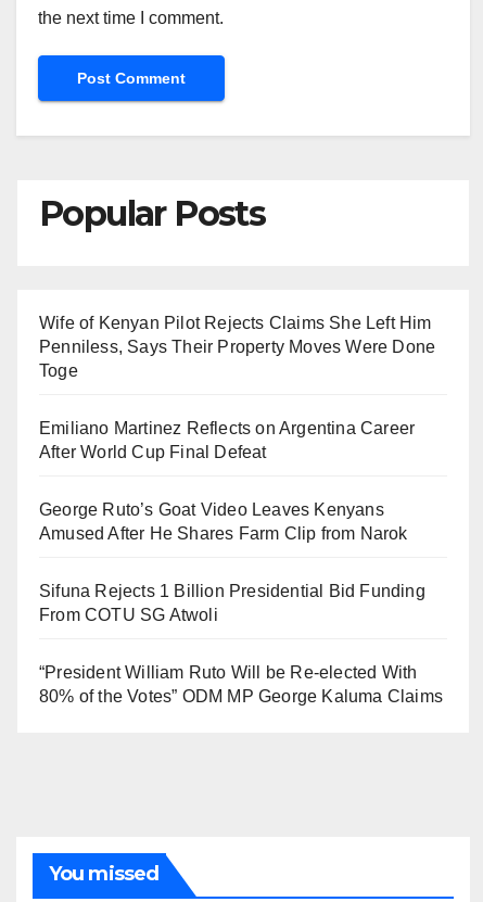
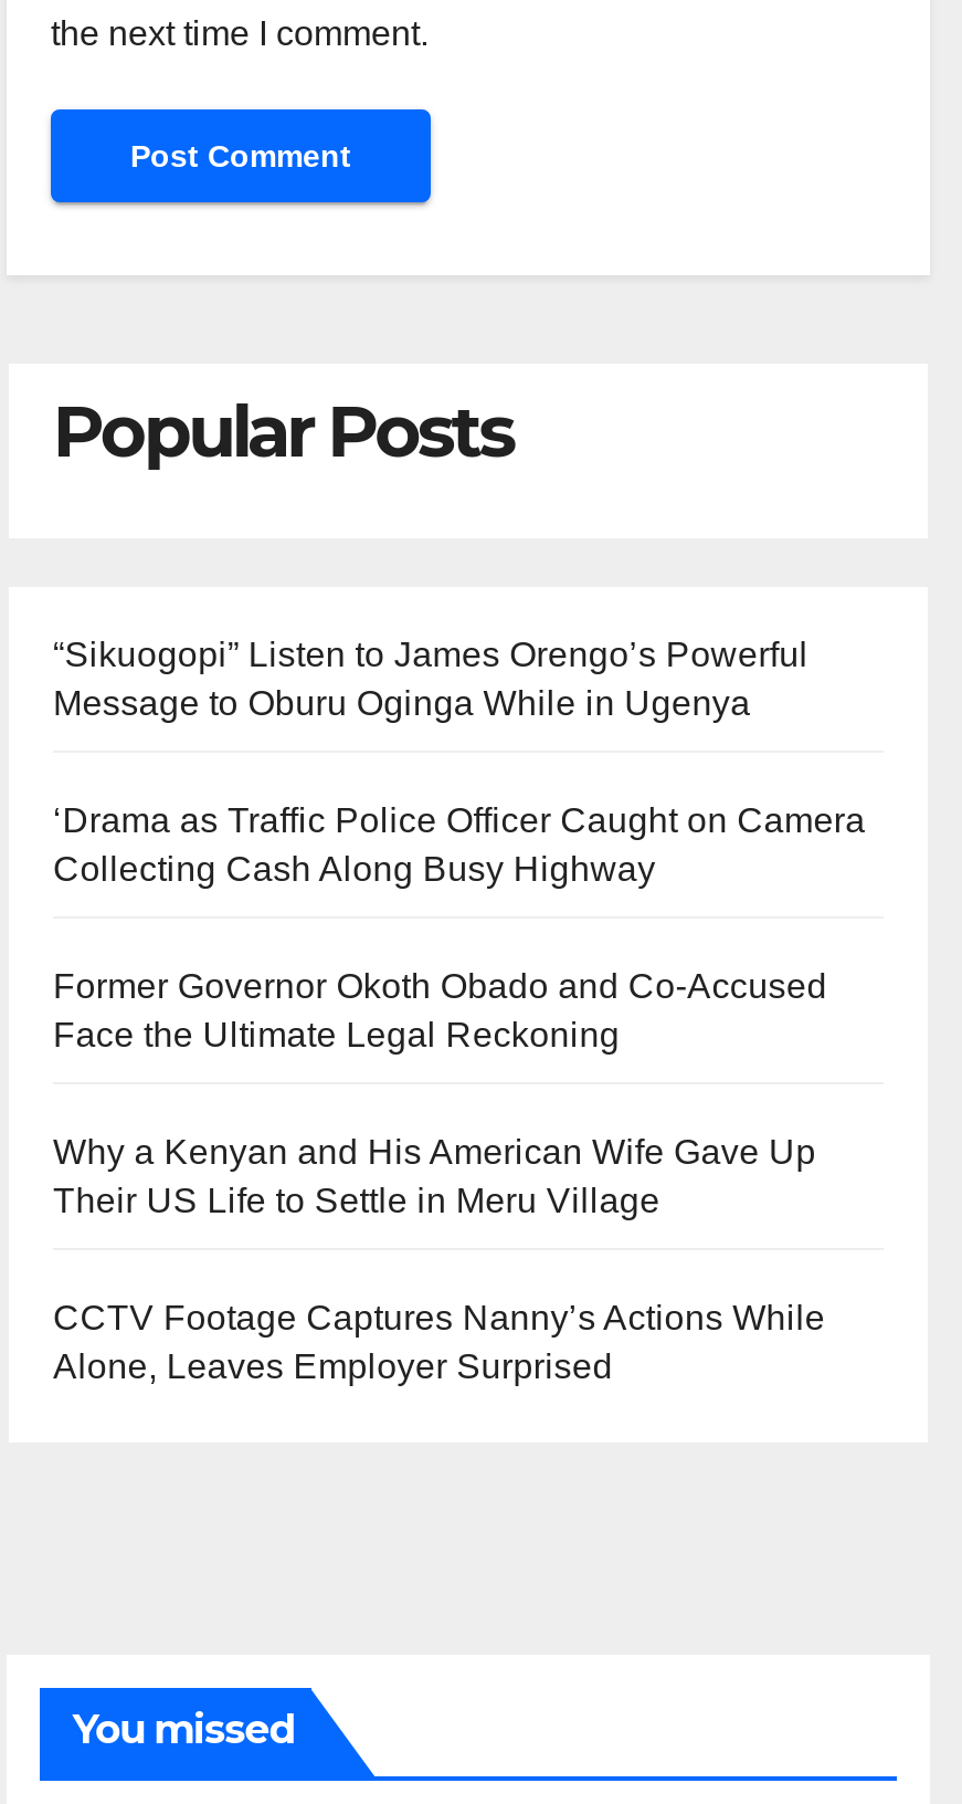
[39,313,435,379] Wife of Kenyan Pilot Rejects Claims She Left Him | Penniless, Says Their Property Moves Were Done | Toge -> [53,635,808,721] “Sikuogopi” Listen to James Orengo’s Powerful | Message to Oburu Oginga While in Ugenya
[39,419,415,461] Emiliano Martinez Reflects on Argentina Career | After World Cup Final Defeat -> [53,801,865,887] ‘Drama as Traffic Police Officer Caught on Camera | Collecting Cash Along Busy Highway
[39,500,408,542] George Ruto’s Goat Video Leaves Kenyans | Amused After He Shares Farm Clip from Narok -> [53,966,827,1053] Former Governor Okoth Obado and Co-Accused | Face the Ultimate Legal Reckoning
[39,581,425,624] Sifuna Rejects 1 Billion Presidential Bid Funding | From COTU SG Atwoli -> [53,1132,816,1218] Why a Kenyan and His American Wife Gave Up | Their US Life to Settle in Meru Village
[39,663,443,705] “President William Ruto Will be Re-elected With | 80% of the Votes” ODM MP George Kaluma Claims -> [53,1298,825,1384] CCTV Footage Captures Nanny’s Actions While | Alone, Leaves Employer Surprised

